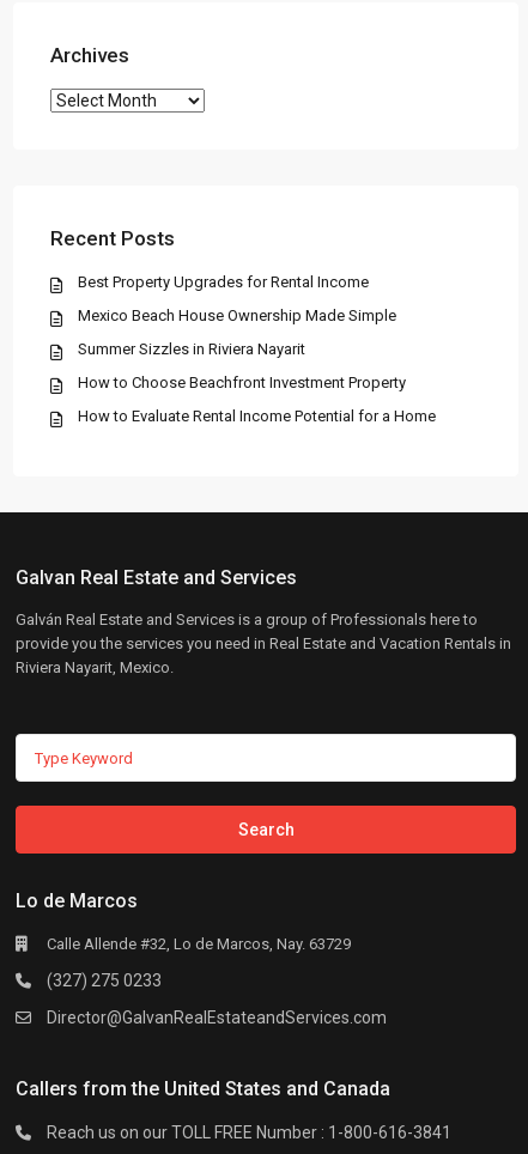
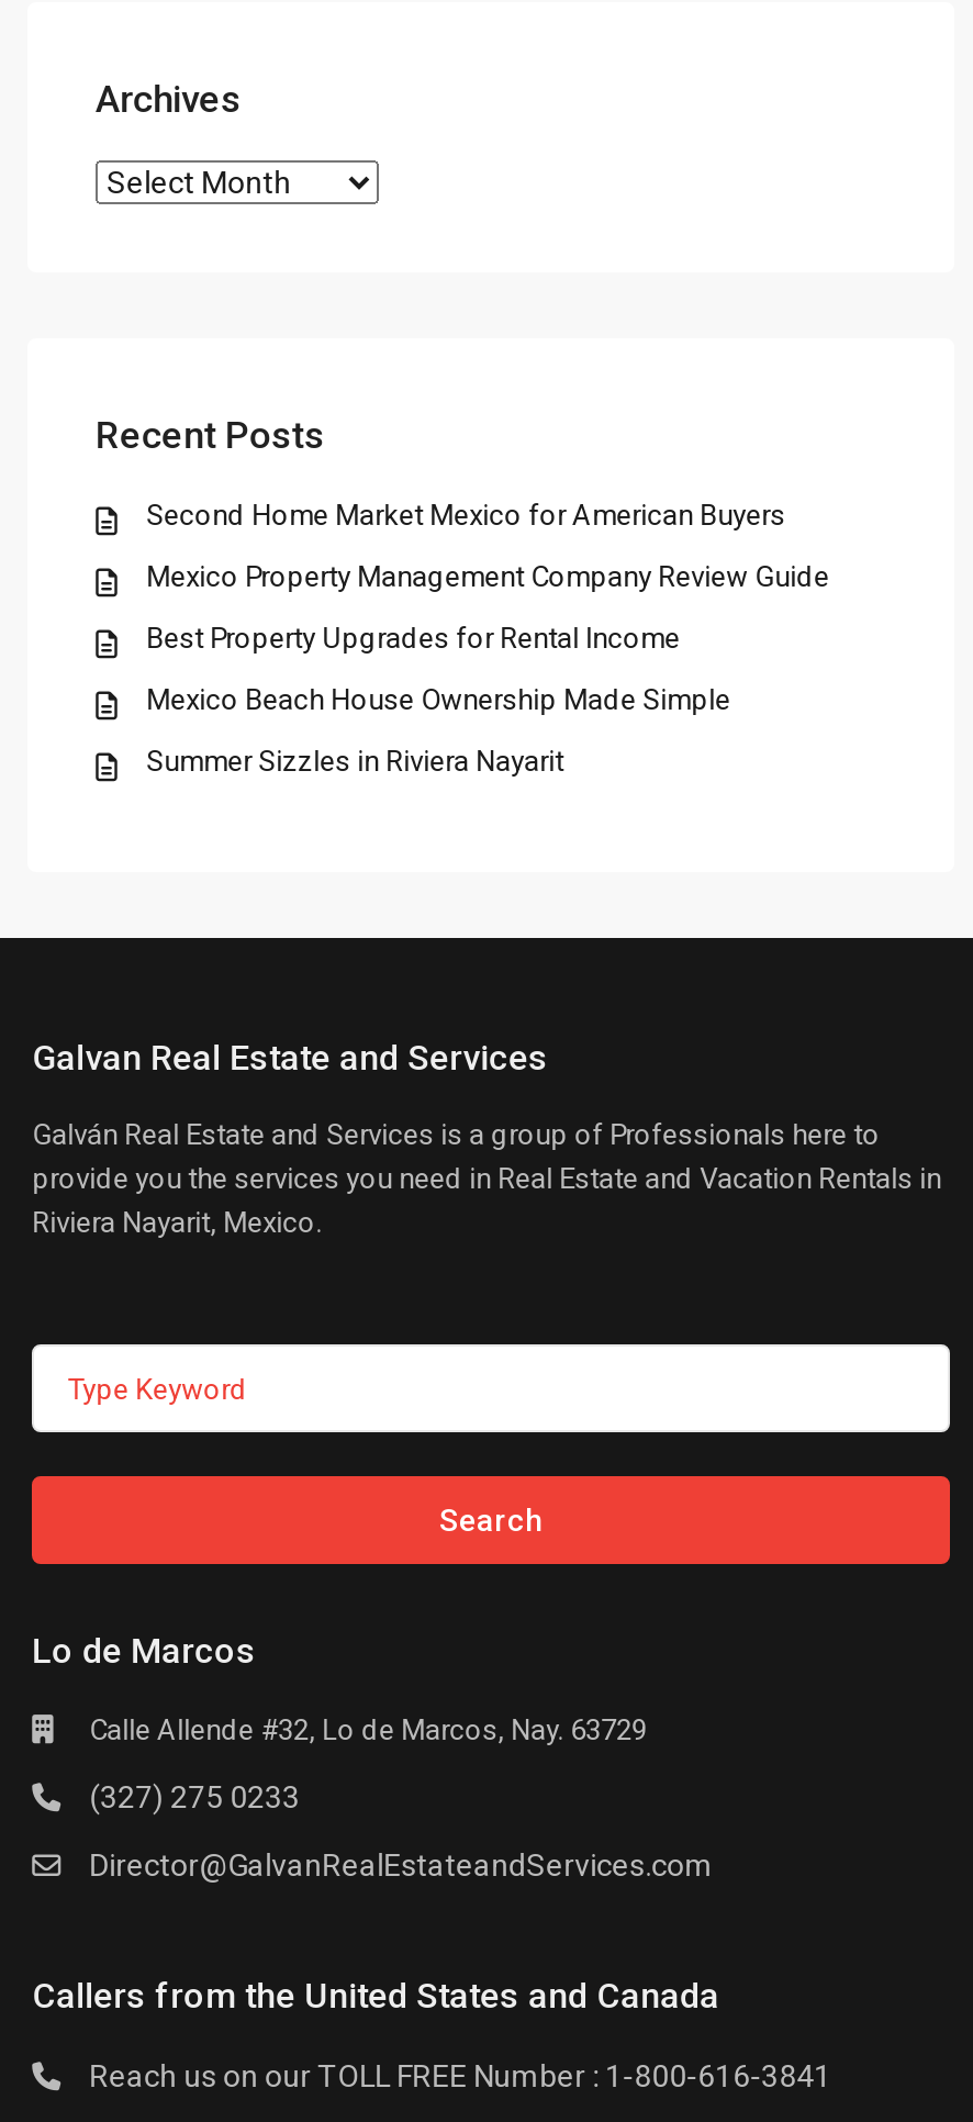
none -> [146,499,829,593] Second Home Market Mexico for American Buyers | Mexico Property Management Company Review Guide
moved [78,273,396,358] -> [146,622,731,778]: Best Property Upgrades for Rental Income | Mexico Beach House Ownership Made Simple | Summer Sizzles in Riviera Nayarit
[78,374,436,425] How to Choose Beachfront Investment Property | How to Evaluate Rental Income Potential for a Home -> none

